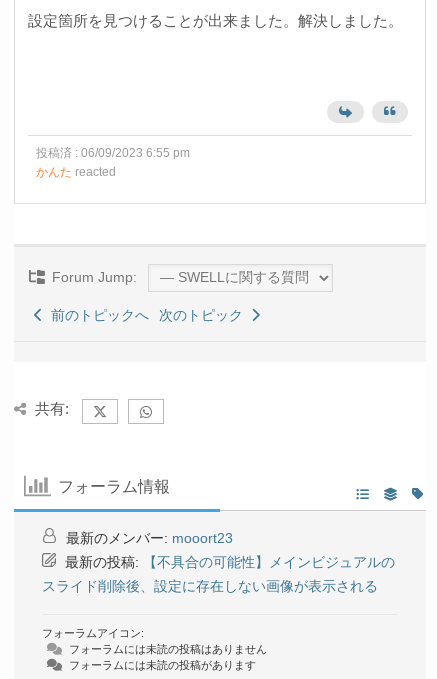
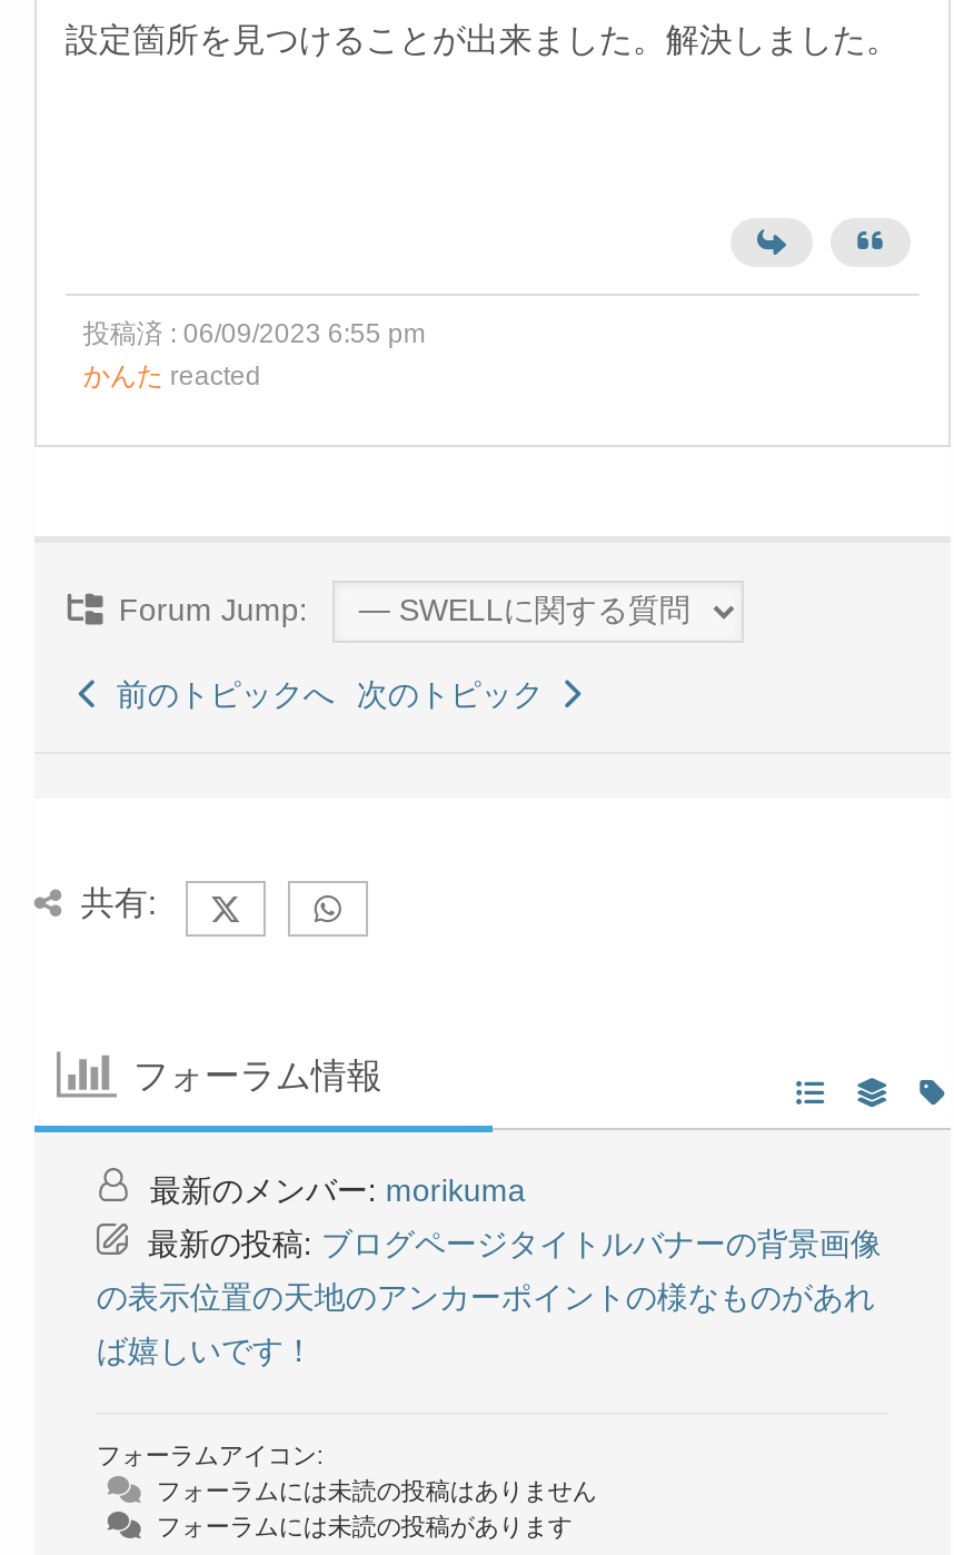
[42,530,395,594] 最新のメンバー: mooort23 | 最新の投稿:【不具合の可能性】メインビジュアルの | スライド削除後、設定に存在しない画像が表示される -> [97,1173,882,1368] 最新のメンバー: morikuma | 最新の投稿:ブログページタイトルバナーの背景画像 | の表示位置の天地のアンカーポイントの様なものがあれ | ば嬉しいです！

